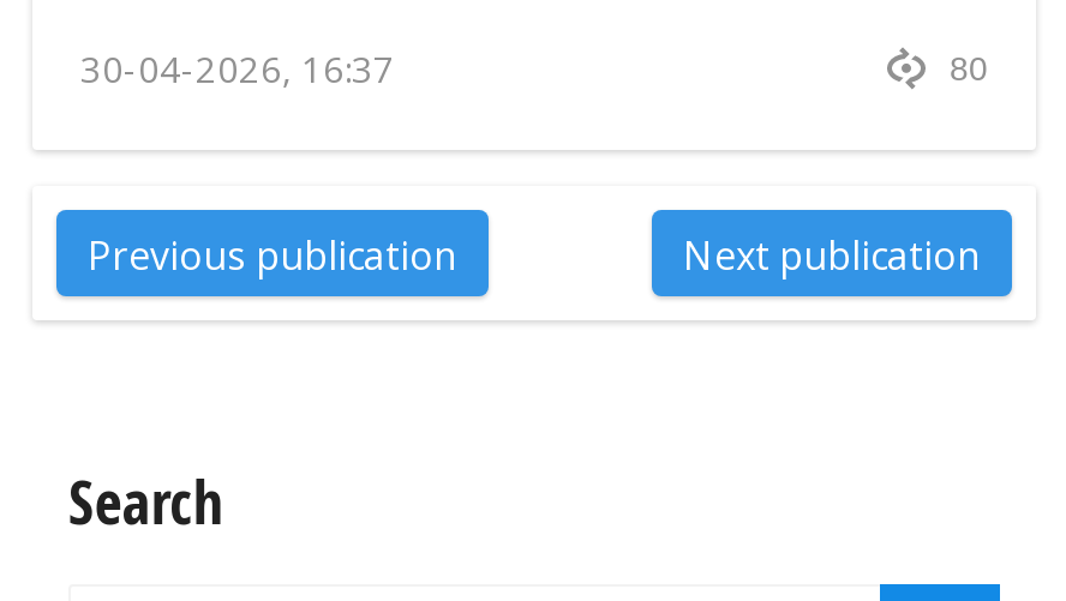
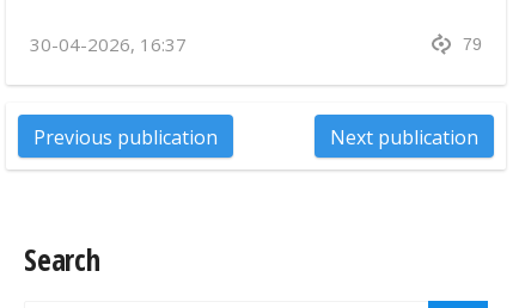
[940,49,988,88] 80 -> [458,35,482,54] 79

